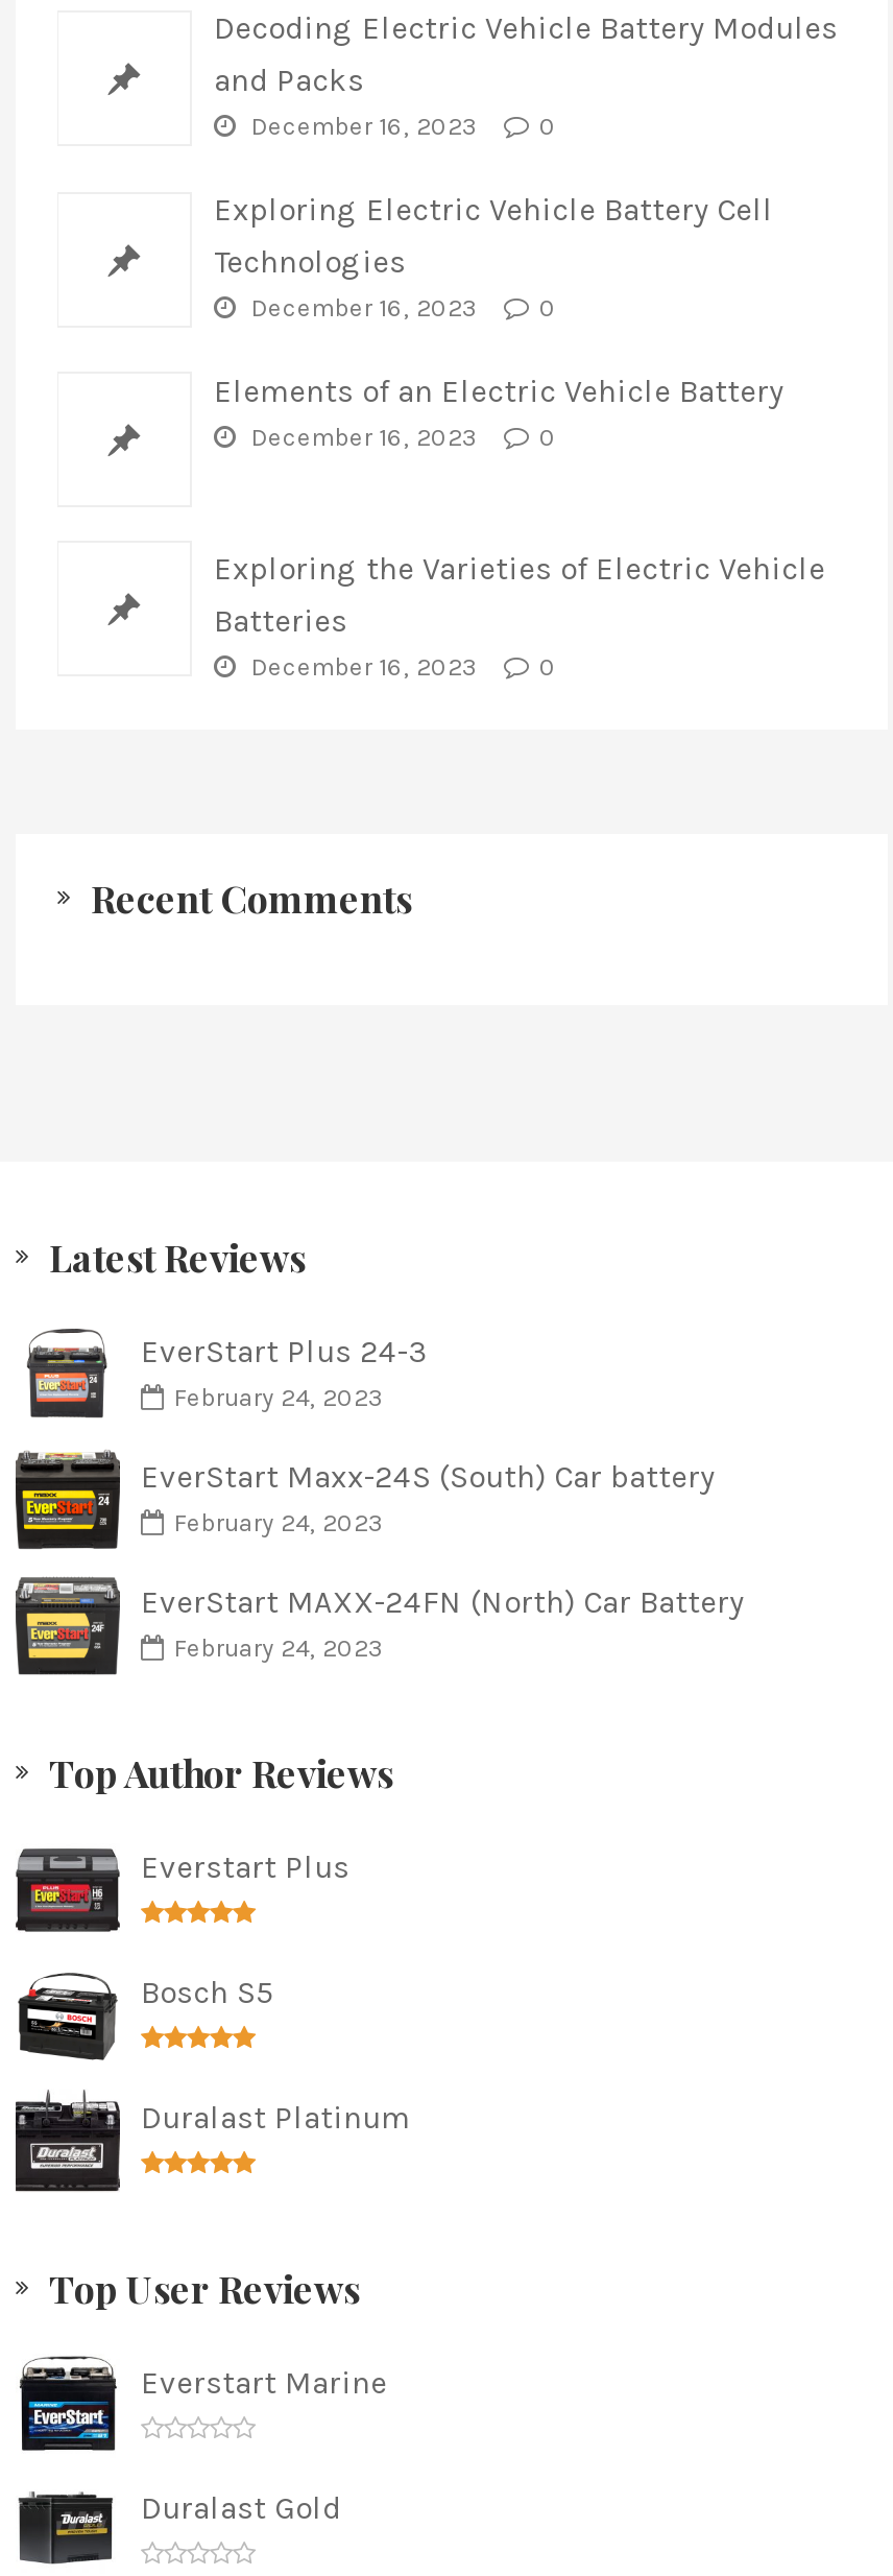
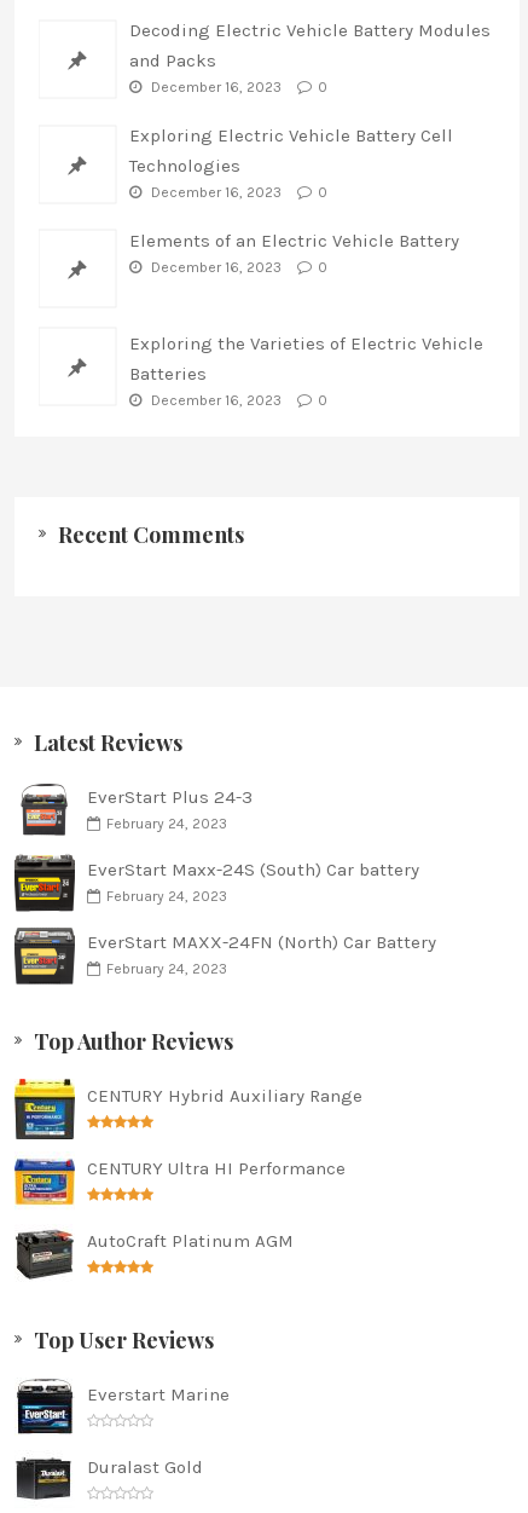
[16,1838,349,1942] [image] | Everstart Plus -> [13,1078,362,1140] [image] | CENTURY Hybrid Auxiliary Range
[16,1972,272,2061] [image] | Bosch S5 -> [13,1157,346,1207] [image] | CENTURY Ultra HI Performance
[14,2091,410,2193] [image] | Duralast Platinum -> [14,1226,294,1283] [image] | AutoCraft Platinum AGM

